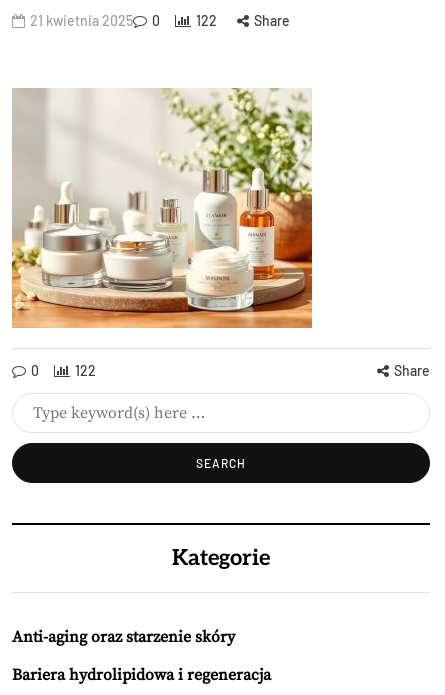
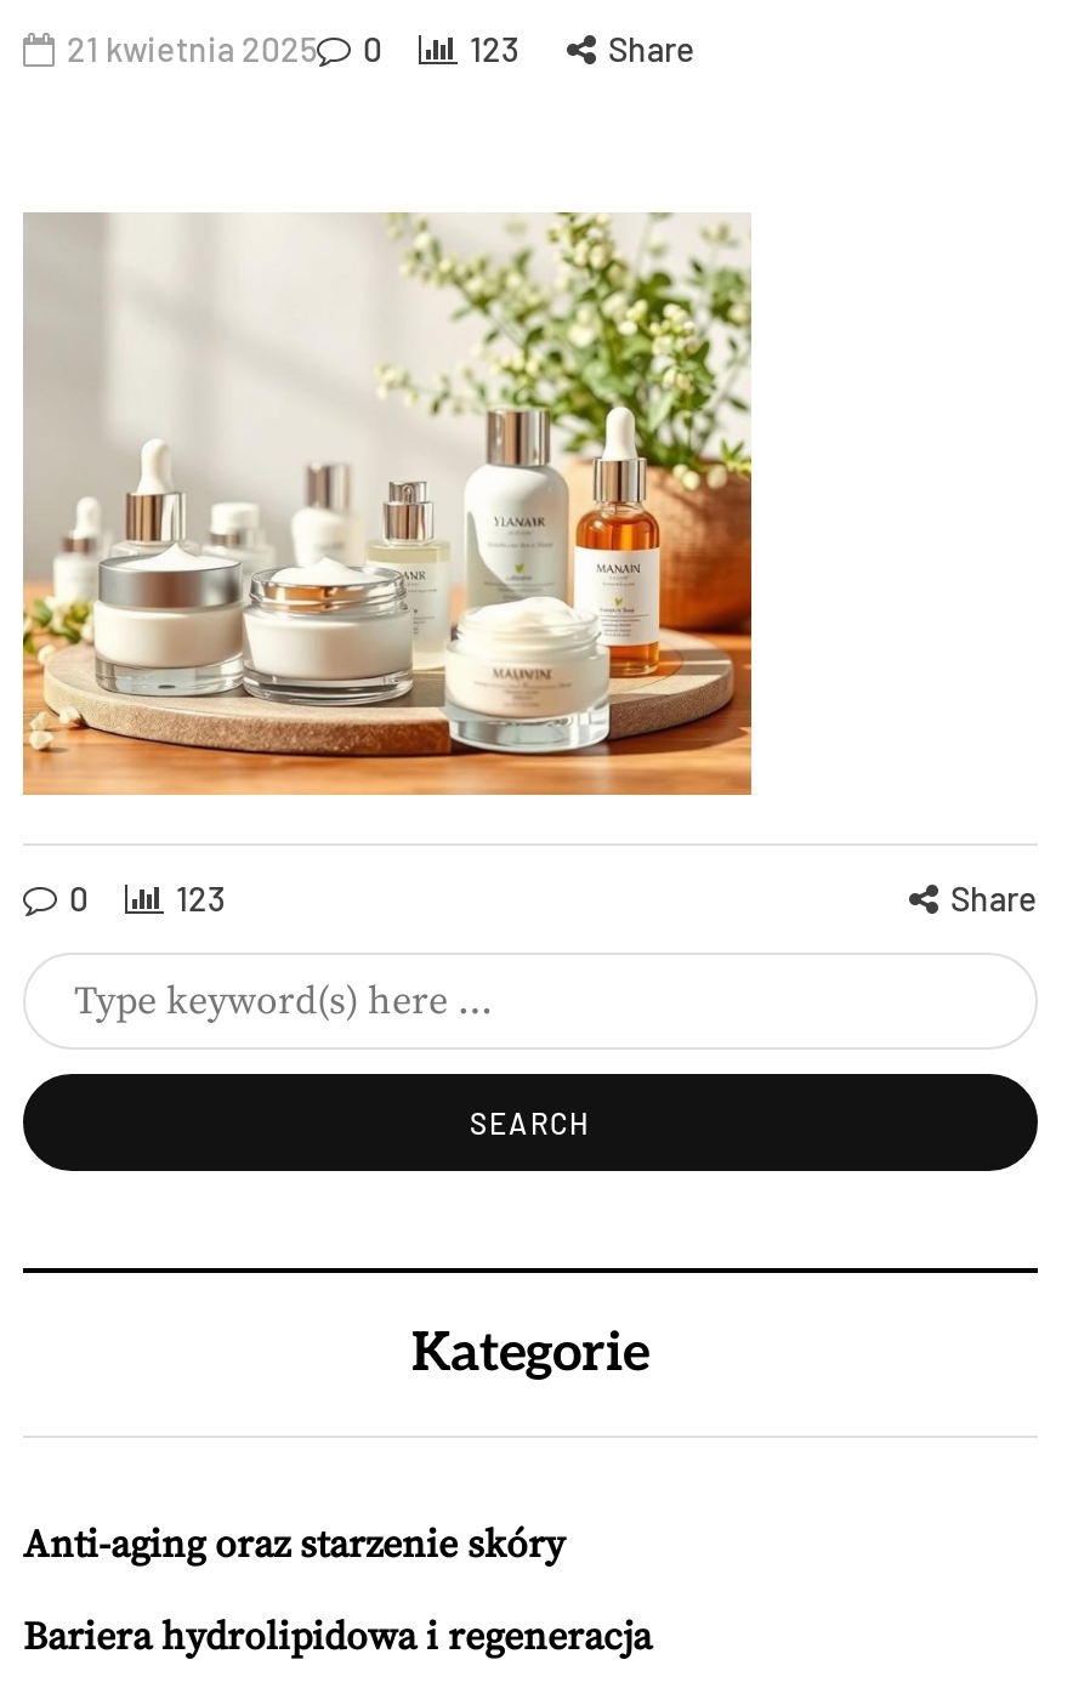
[196,12,217,29] 122 -> [470,29,518,70] 123
[75,362,96,379] 122 -> [176,878,225,919] 123

